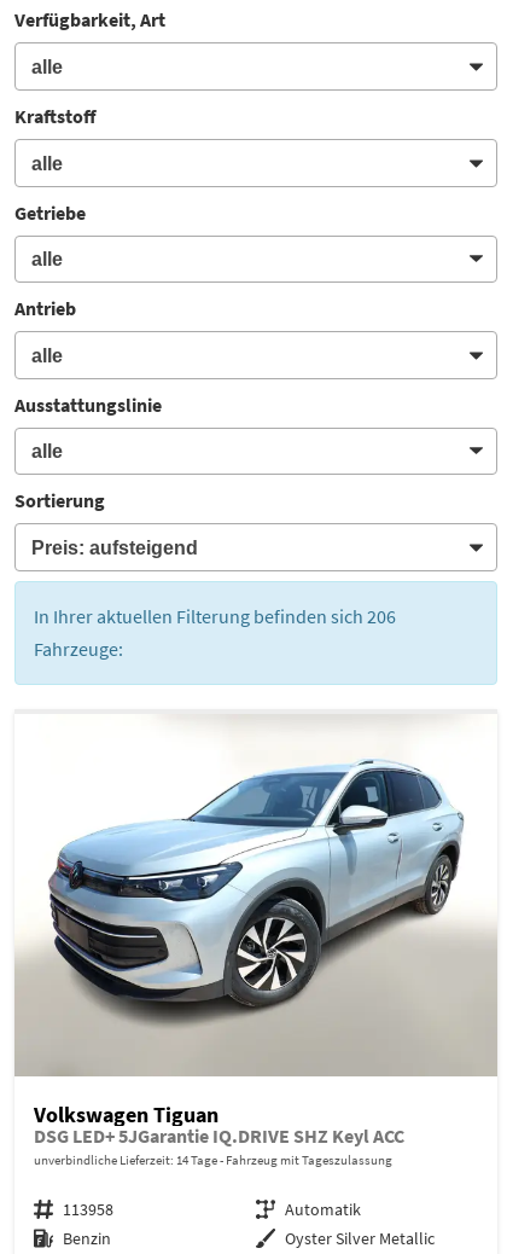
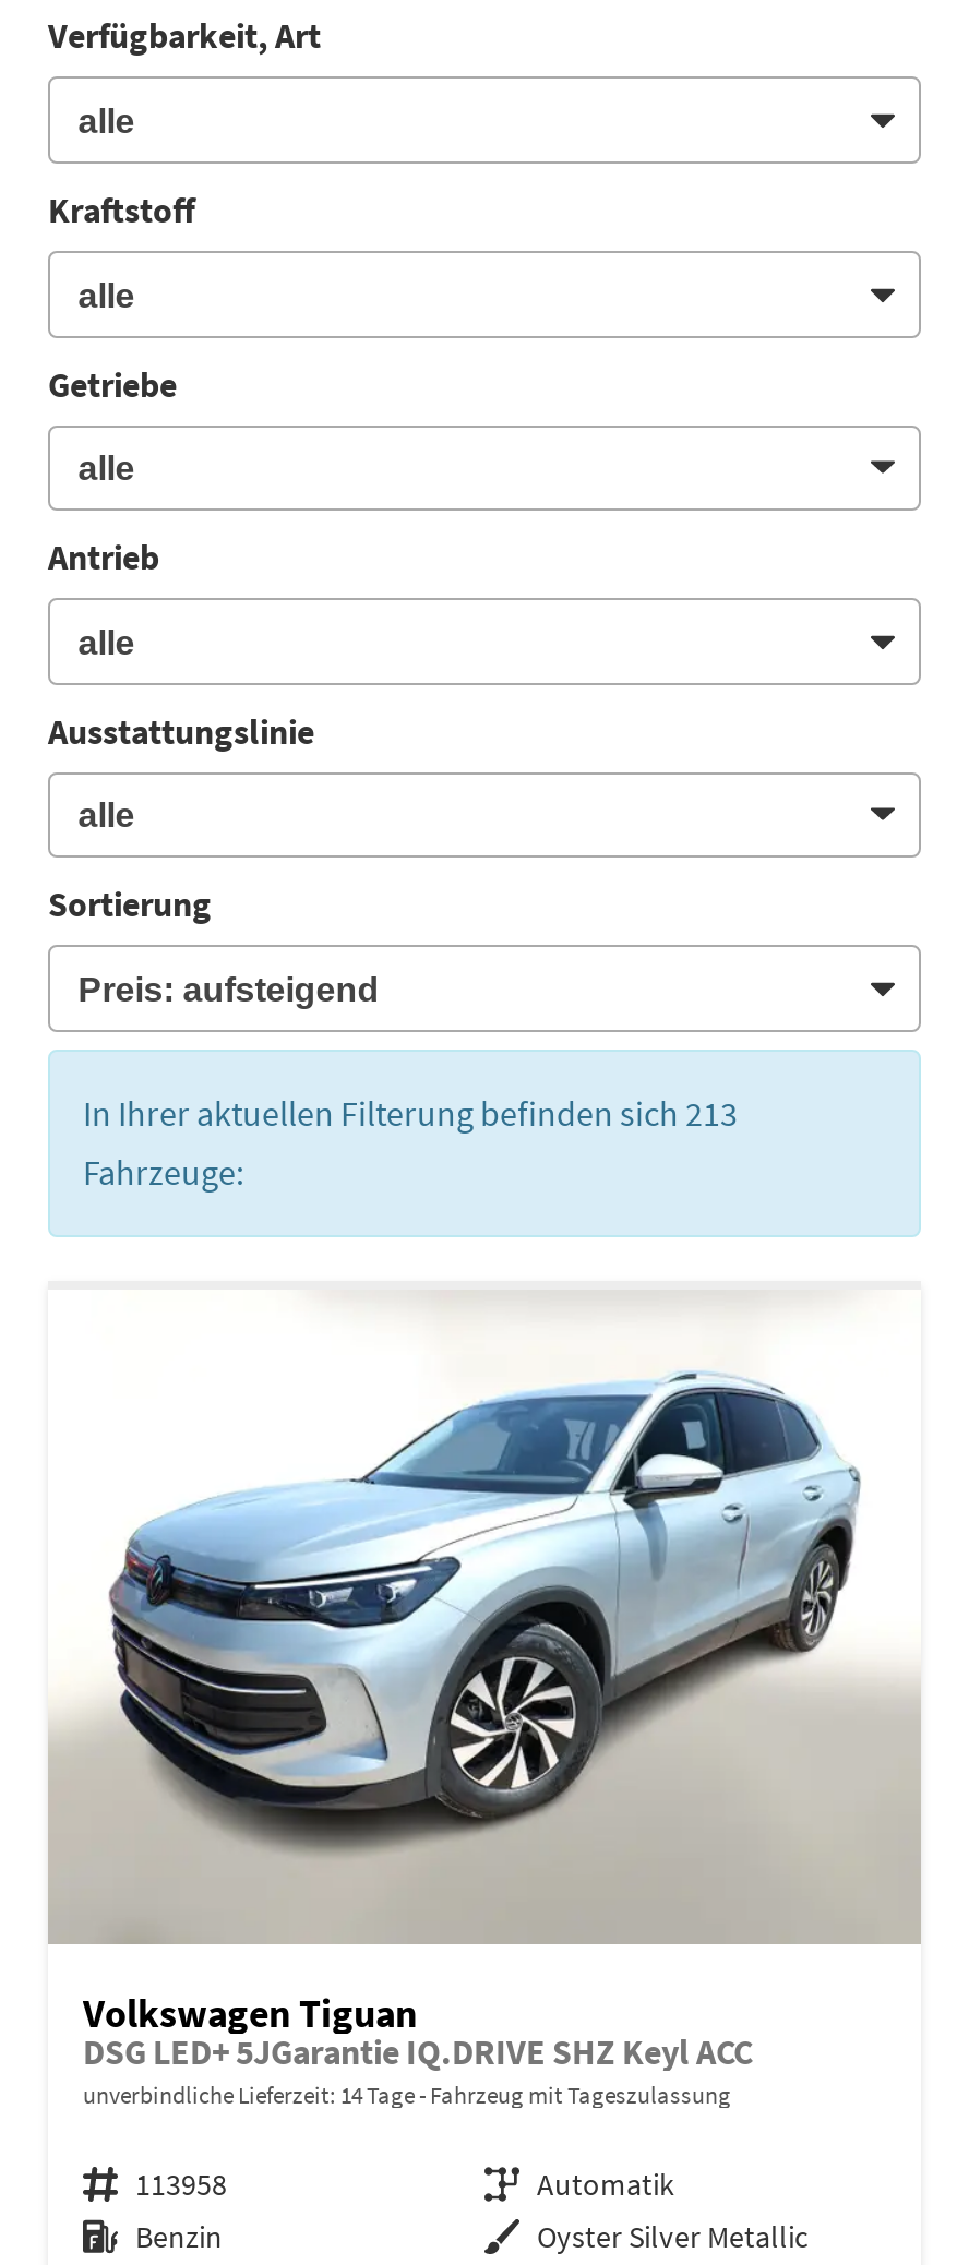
[34,604,396,628] In Ihrer aktuellen Filterung befinden sich 206 -> [83,1091,738,1135] In Ihrer aktuellen Filterung befinden sich 213

